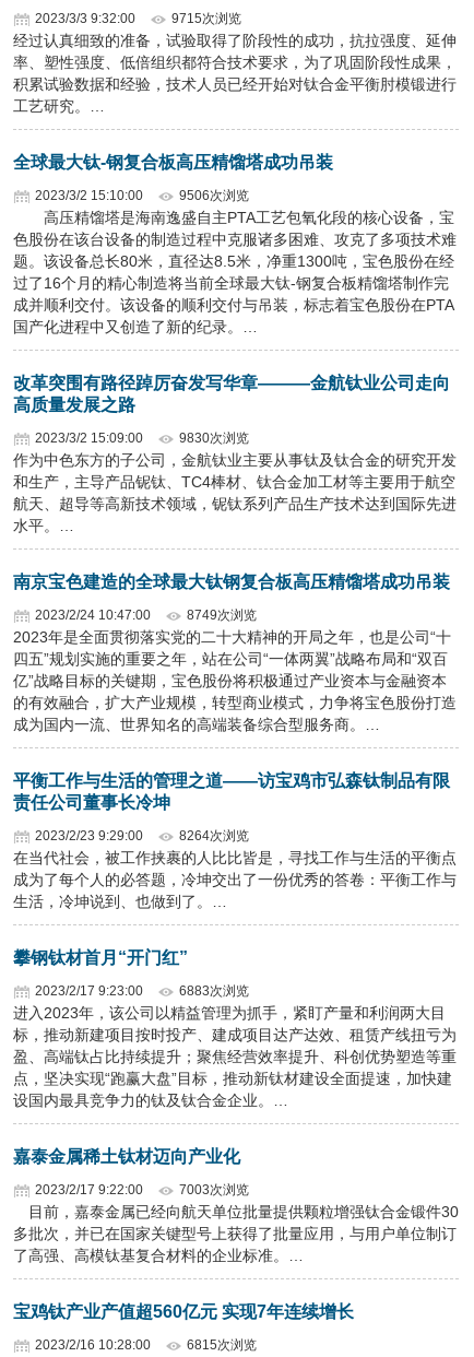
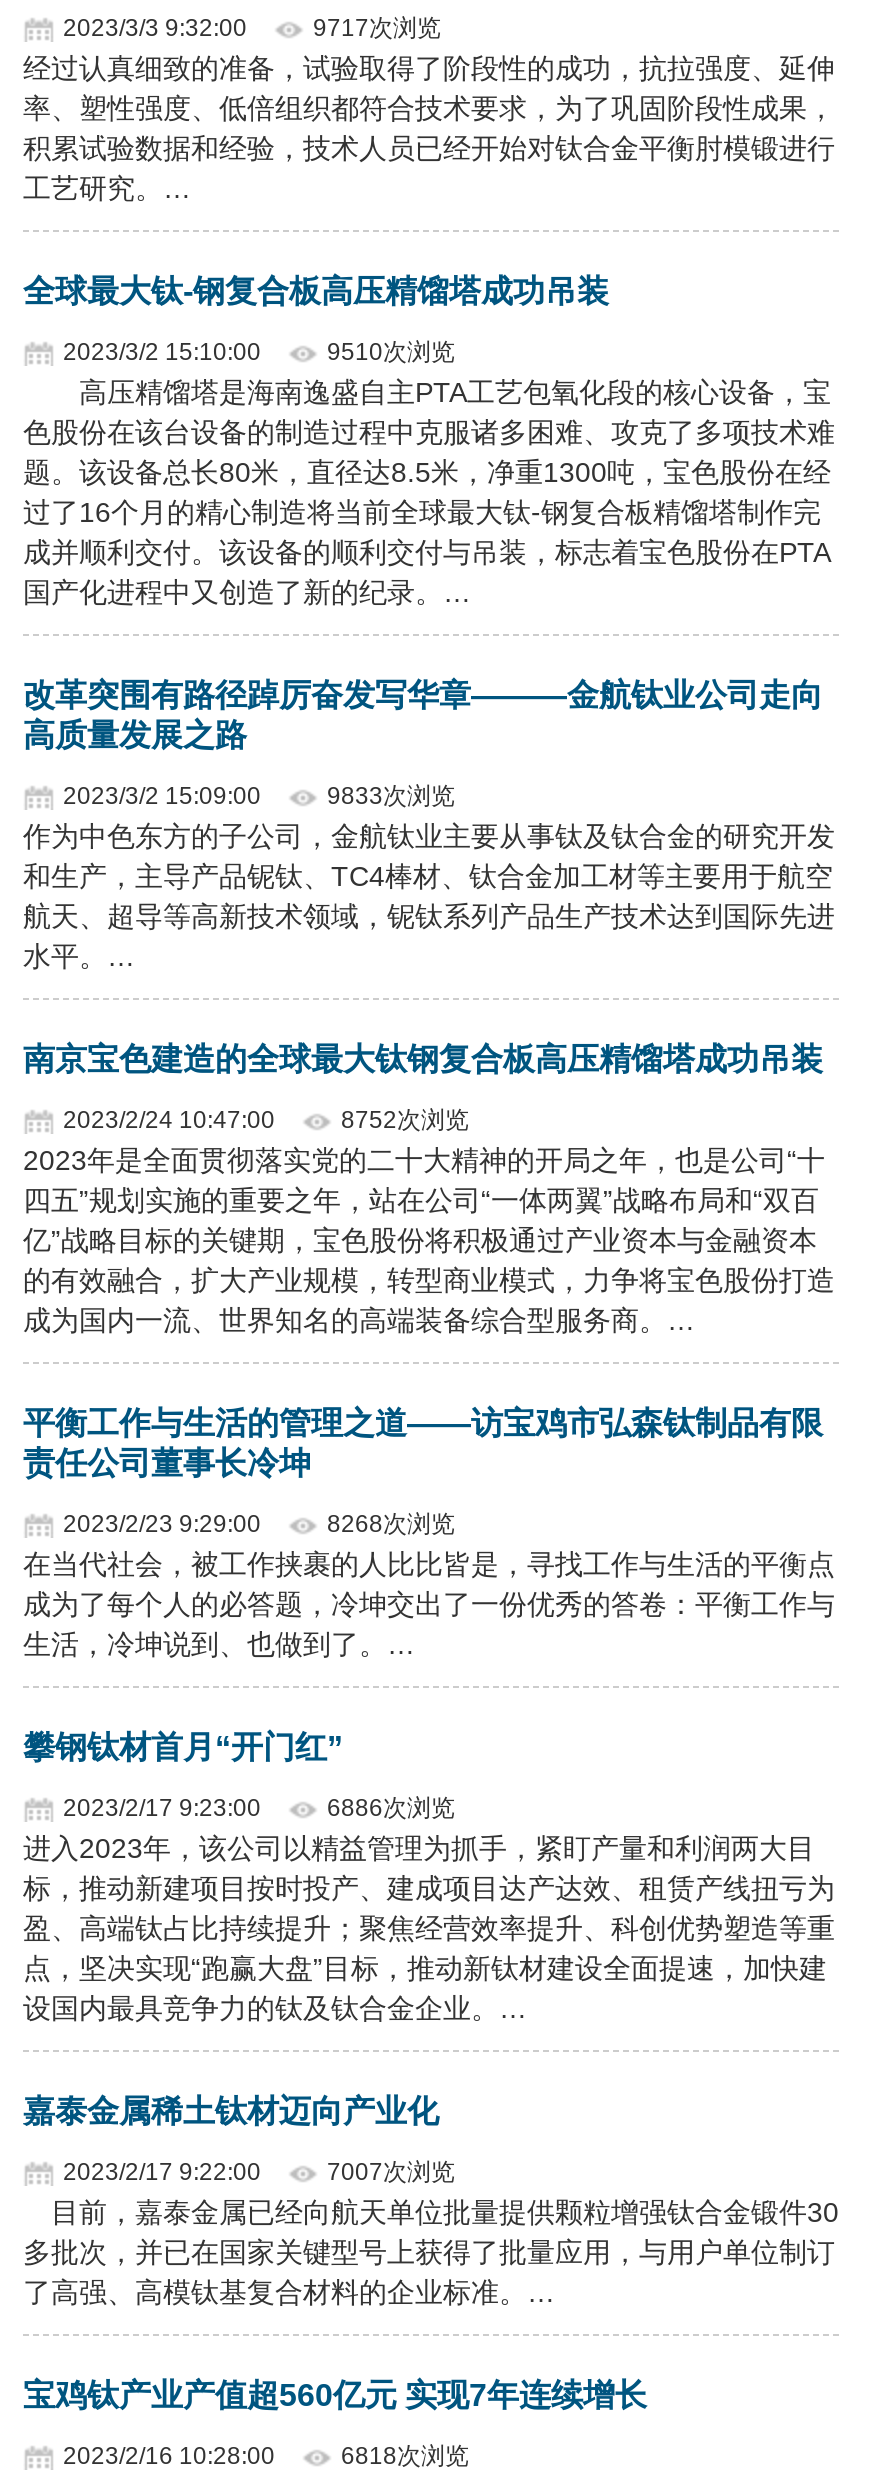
[171,11,241,26] 9715次浏览 -> [313,14,441,42] 9717次浏览
[179,188,249,203] 9506次浏览 -> [327,338,455,366] 9510次浏览
[179,430,249,446] 9830次浏览 -> [327,782,455,810] 9833次浏览
[187,607,257,623] 8749次浏览 -> [341,1106,469,1134] 8752次浏览
[179,828,249,843] 8264次浏览 -> [327,1510,455,1538] 8268次浏览
[179,983,249,999] 6883次浏览 -> [327,1794,455,1822] 6886次浏览
[179,1182,249,1197] 7003次浏览 -> [327,2158,455,2186] 7007次浏览
[187,1337,257,1353] 6815次浏览 -> [341,2442,469,2470] 6818次浏览

